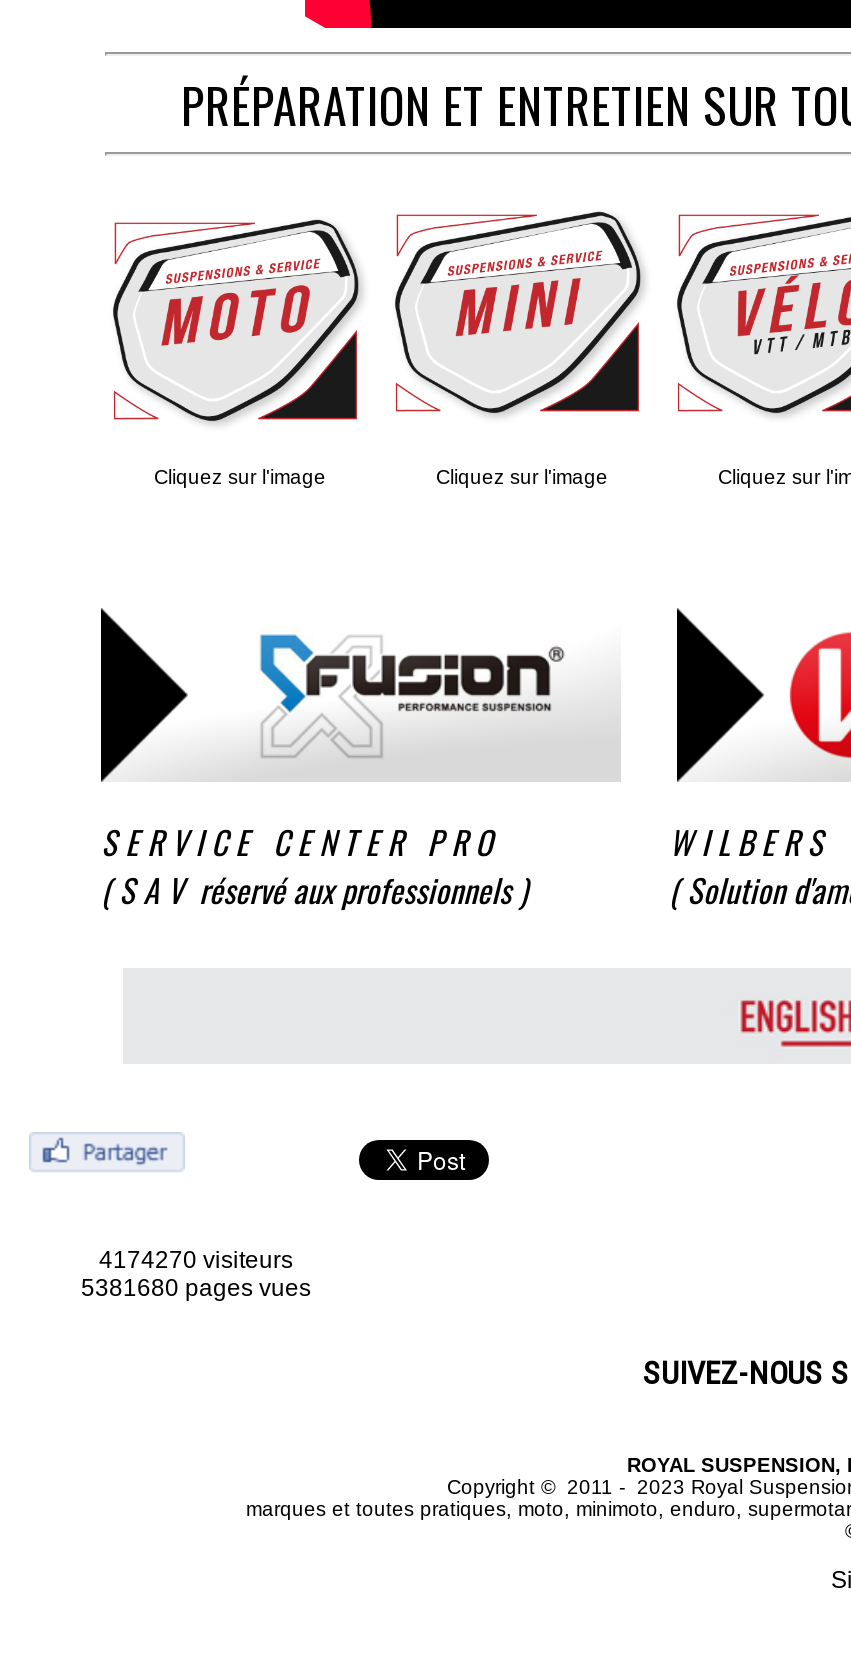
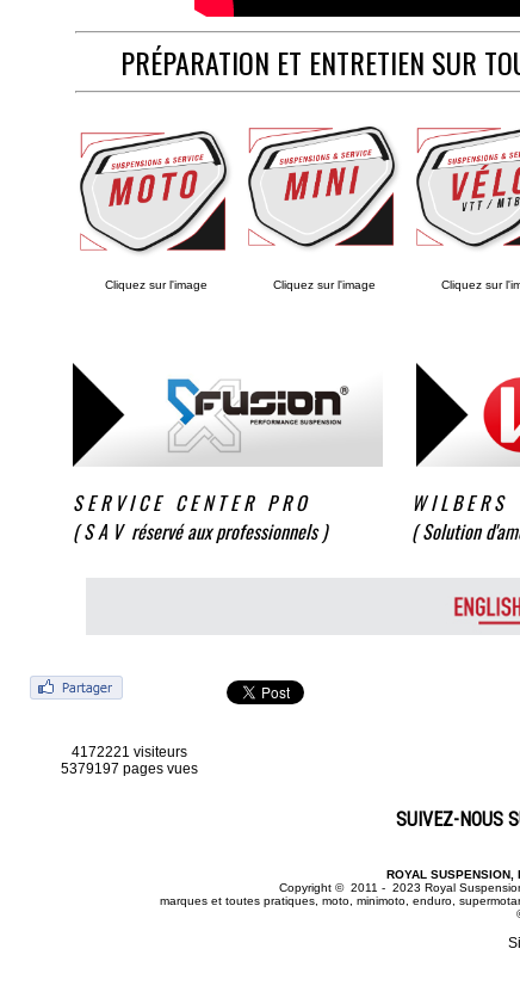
[99,1246,293,1274] 4174270 visiteurs -> [72,744,187,760] 4172221 visiteurs
[81,1274,311,1302] 5381680 pages vues -> [61,760,198,777] 5379197 pages vues

